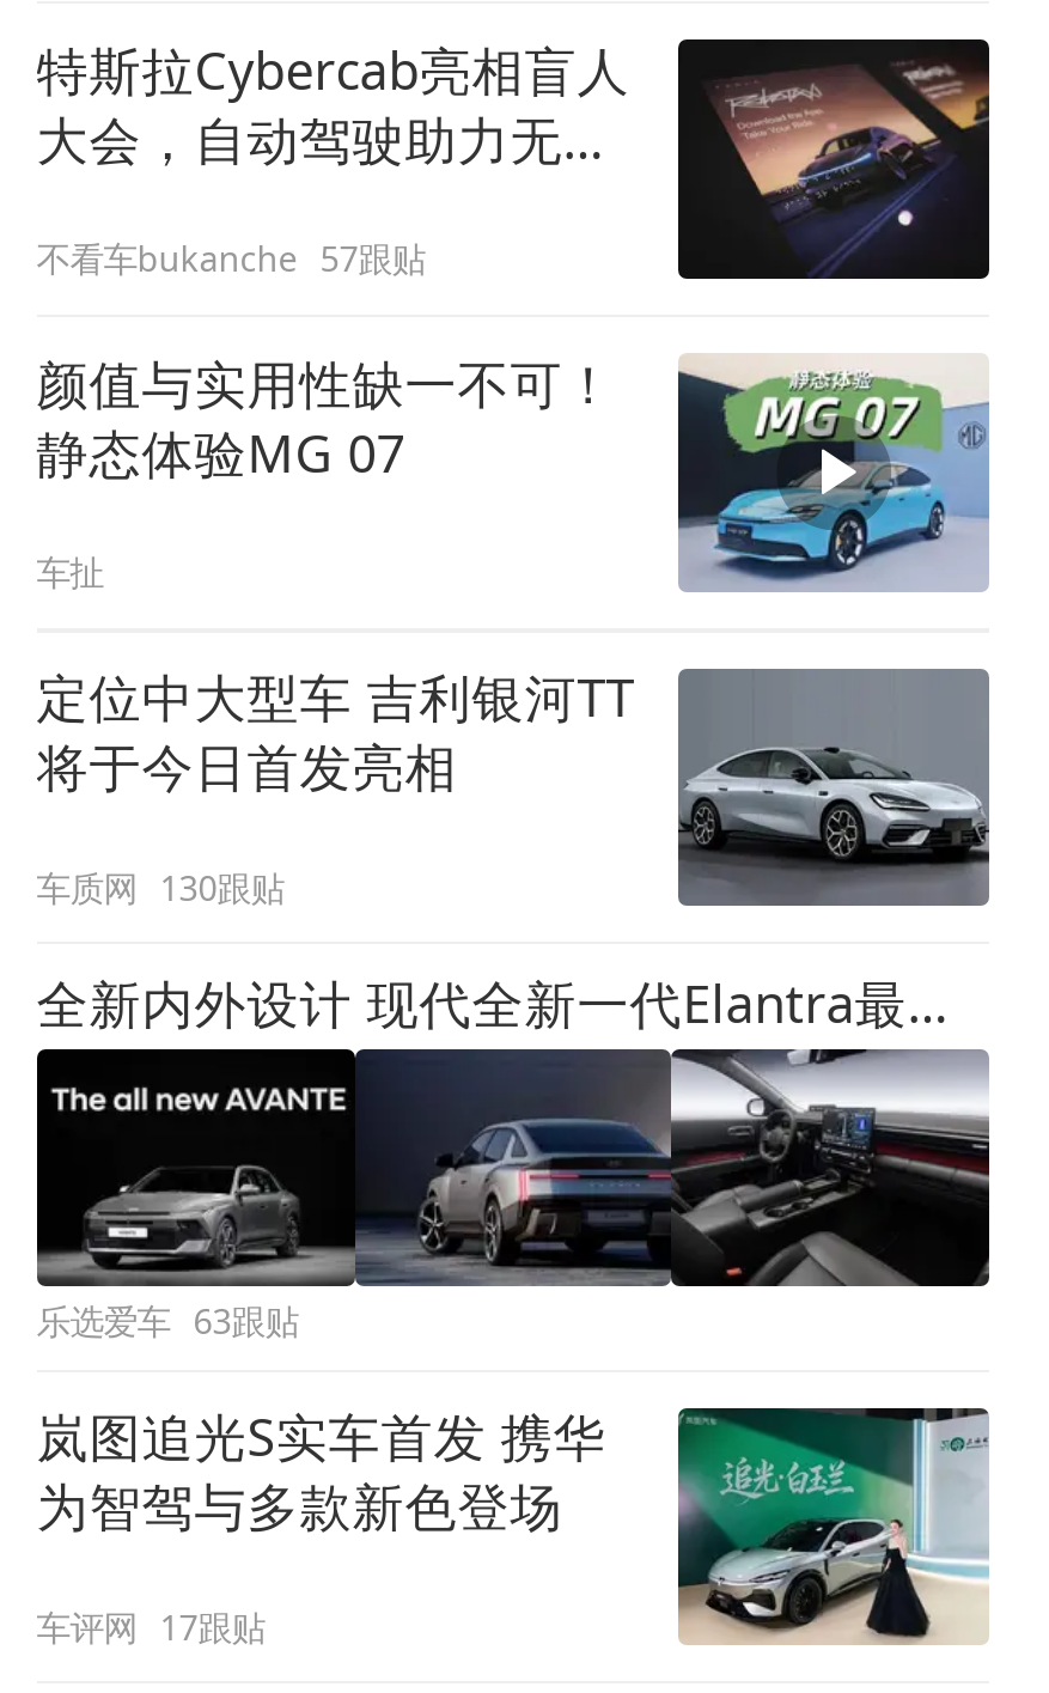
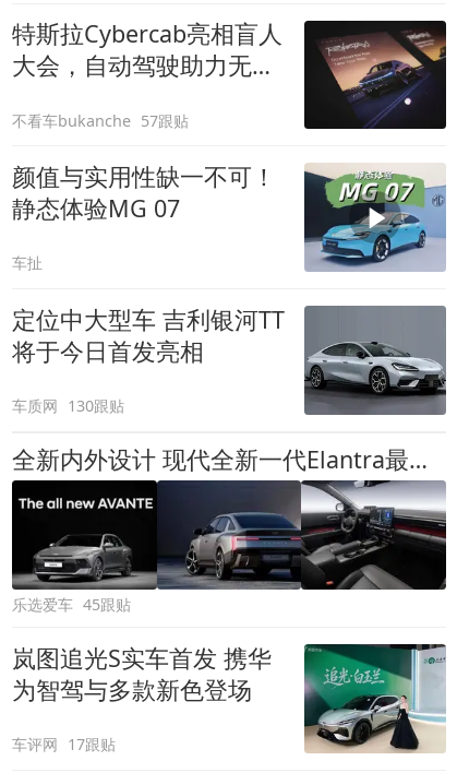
[36,1298,299,1344] 乐选爱车 63跟贴 -> [12,594,131,615] 乐选爱车 45跟贴

